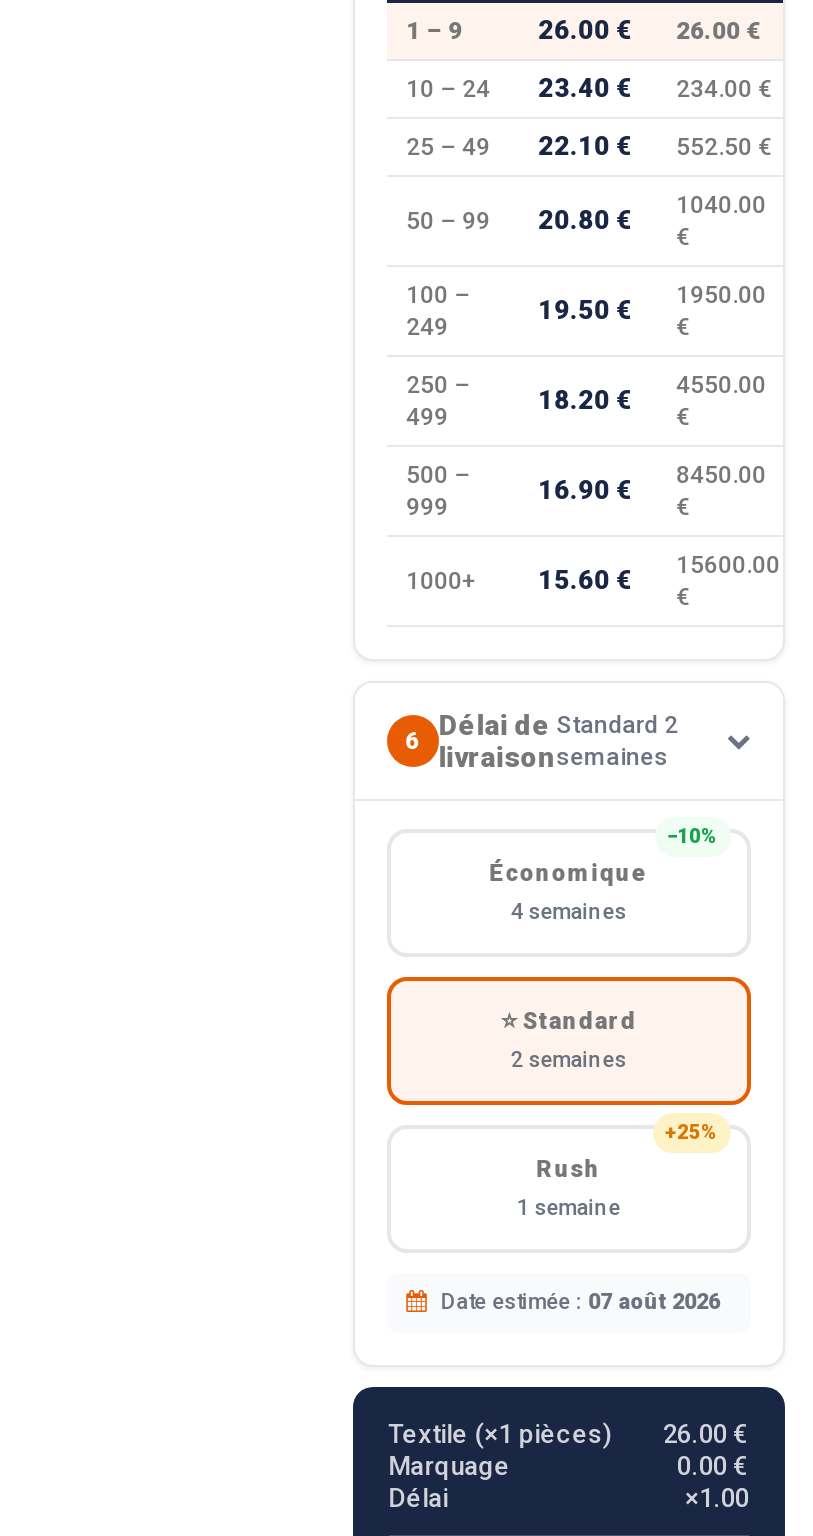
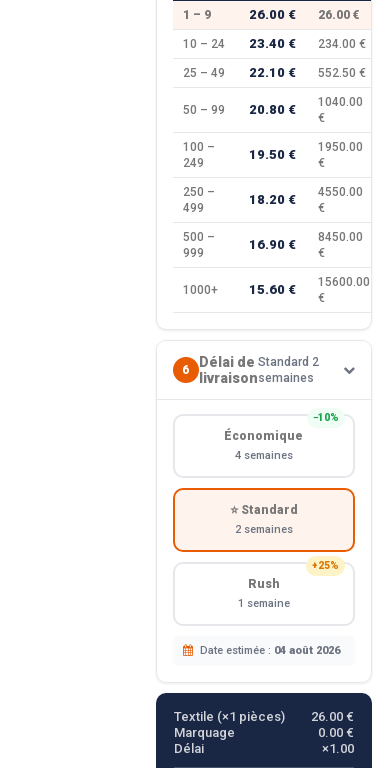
[434,1288,720,1314] Date estimée : 07 août 2026 -> [197,644,340,657] Date estimée : 04 août 2026

